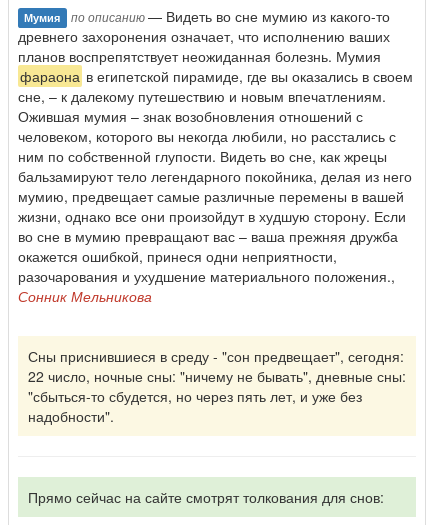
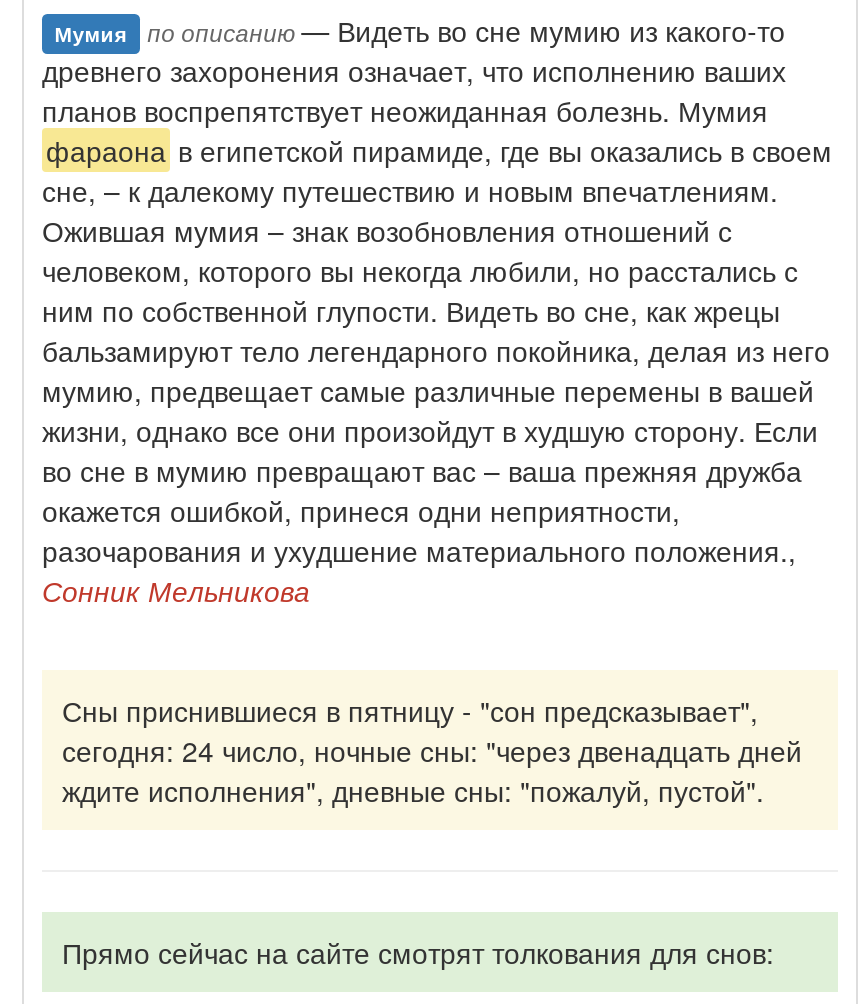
[28,346,406,426] Сны приснившиеся в среду - "сон предвещает", сегодня: | 22 число, ночные сны: "ничему не бывать", дневные сны: | "сбыться-то сбудется, но через пять лет, и уже без | надобности". -> [62,690,802,810] Сны приснившиеся в пятницу - "сон предсказывает", | сегодня: 24 число, ночные сны: "через двенадцать дней | ждите исполнения", дневные сны: "пожалуй, пустой".

